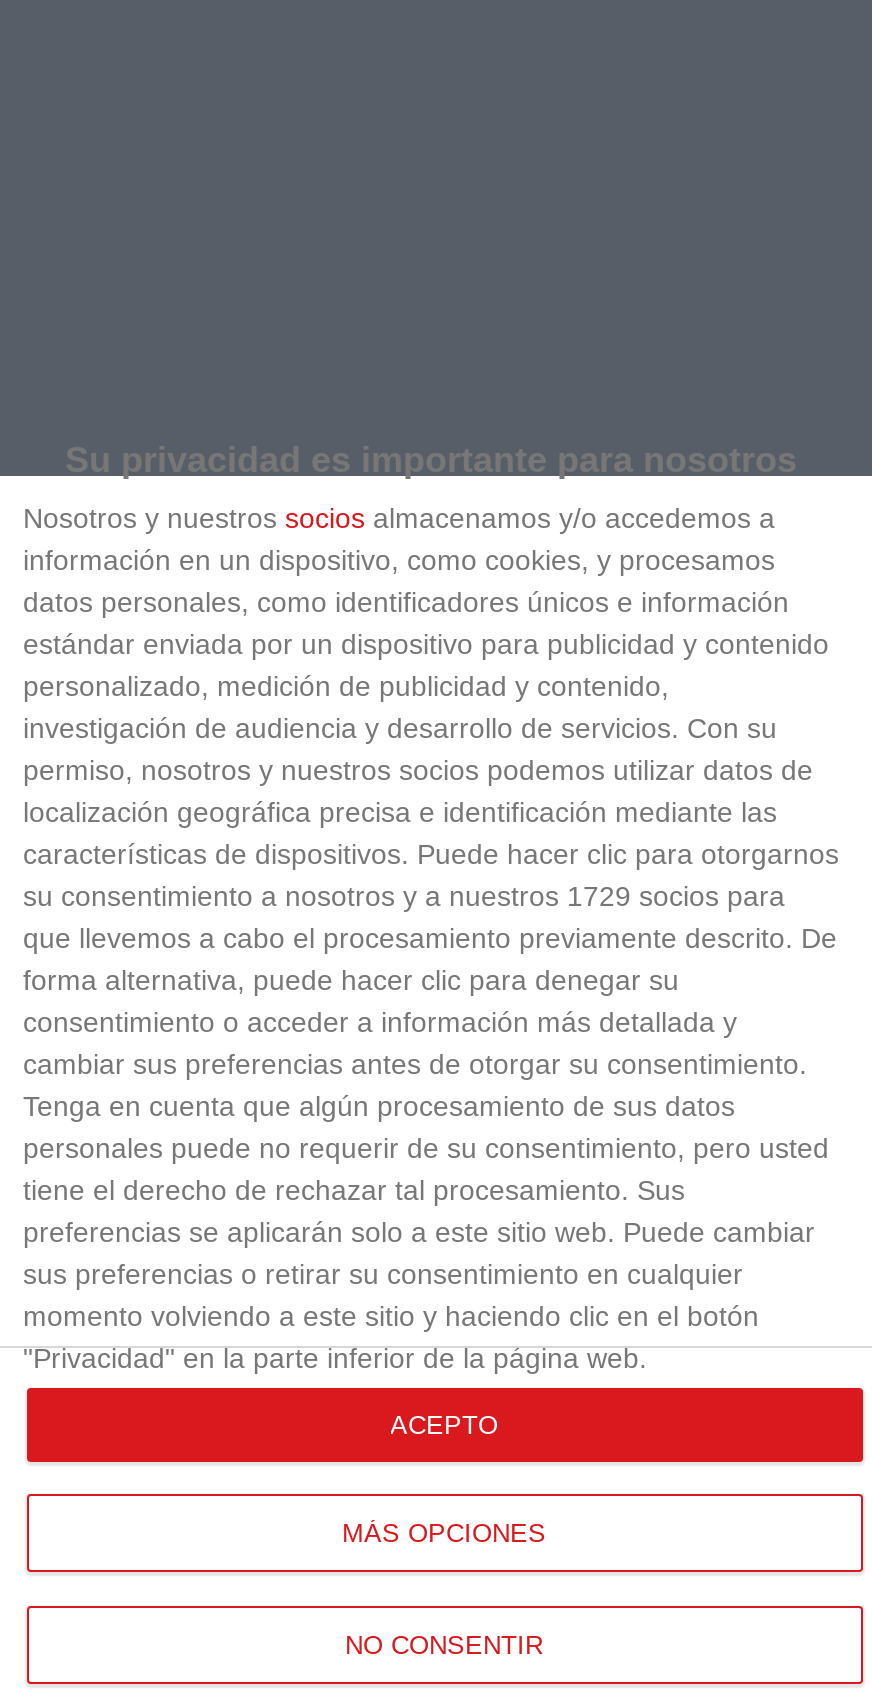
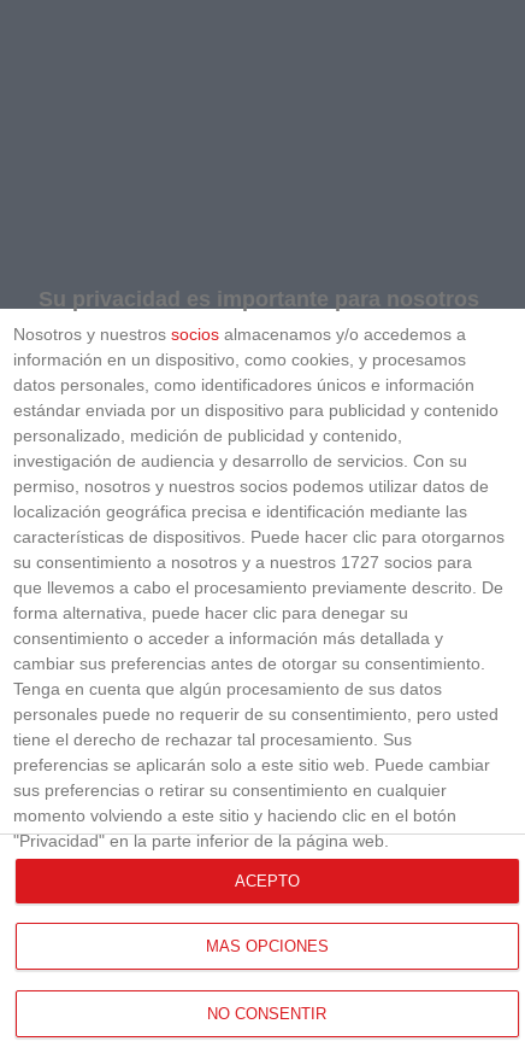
[23,881,785,913] su consentimiento a nosotros y a nuestros 1729 socios para -> [13,553,472,572] su consentimiento a nosotros y a nuestros 1727 socios para

